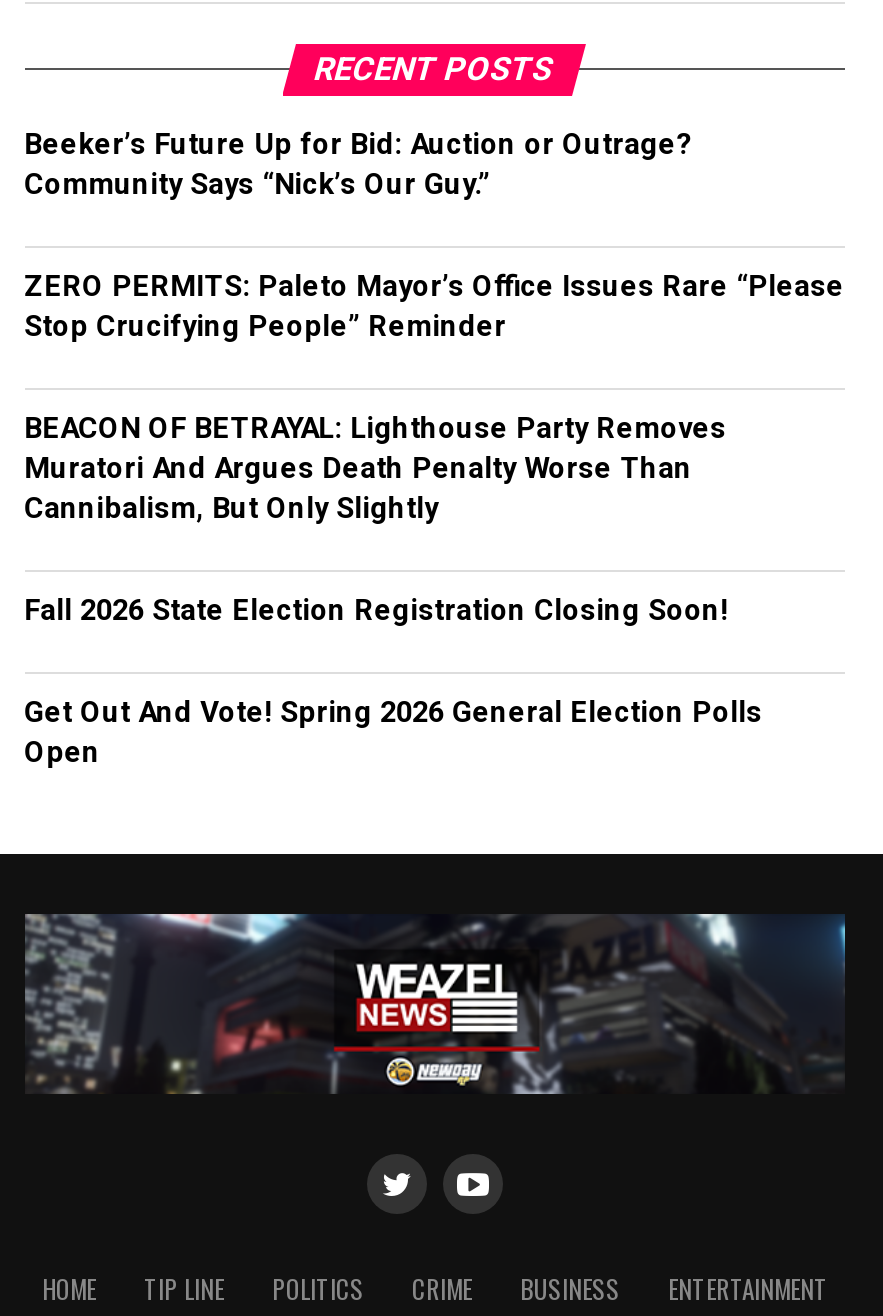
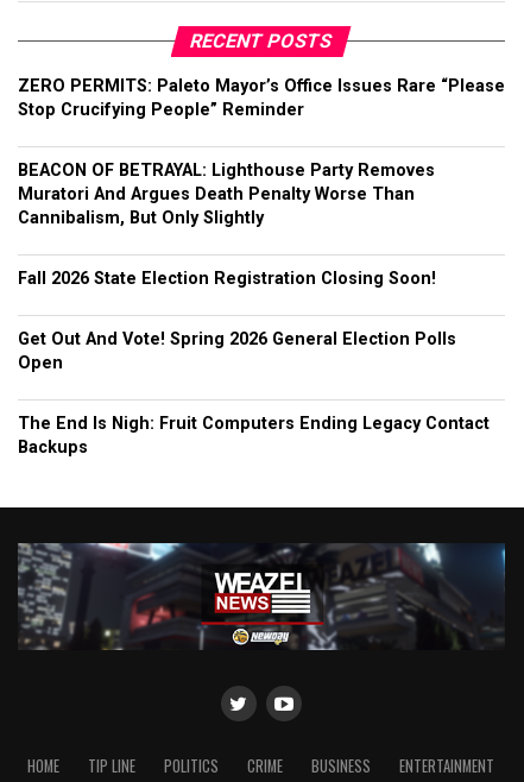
[24,128,692,202] Beeker’s Future Up for Bid: Auction or Outrage? | Community Says “Nick’s Our Guy.” -> none
moved [24,270,844,770] -> [17,76,505,373]: ZERO PERMITS: Paleto Mayor’s Office Issues Rare “Please | Stop Crucifying People” Reminder | BEACON OF BETRAYAL: Lighthouse Party Removes | Muratori And Argues Death Penalty Worse Than | Cannibalism, But Only Slightly | Fall 2026 State Election Registration Closing Soon! | Get Out And Vote! Spring 2026 General Election Polls | Open
none -> [17,414,489,458] The End Is Nigh: Fruit Computers Ending Legacy Contact | Backups

